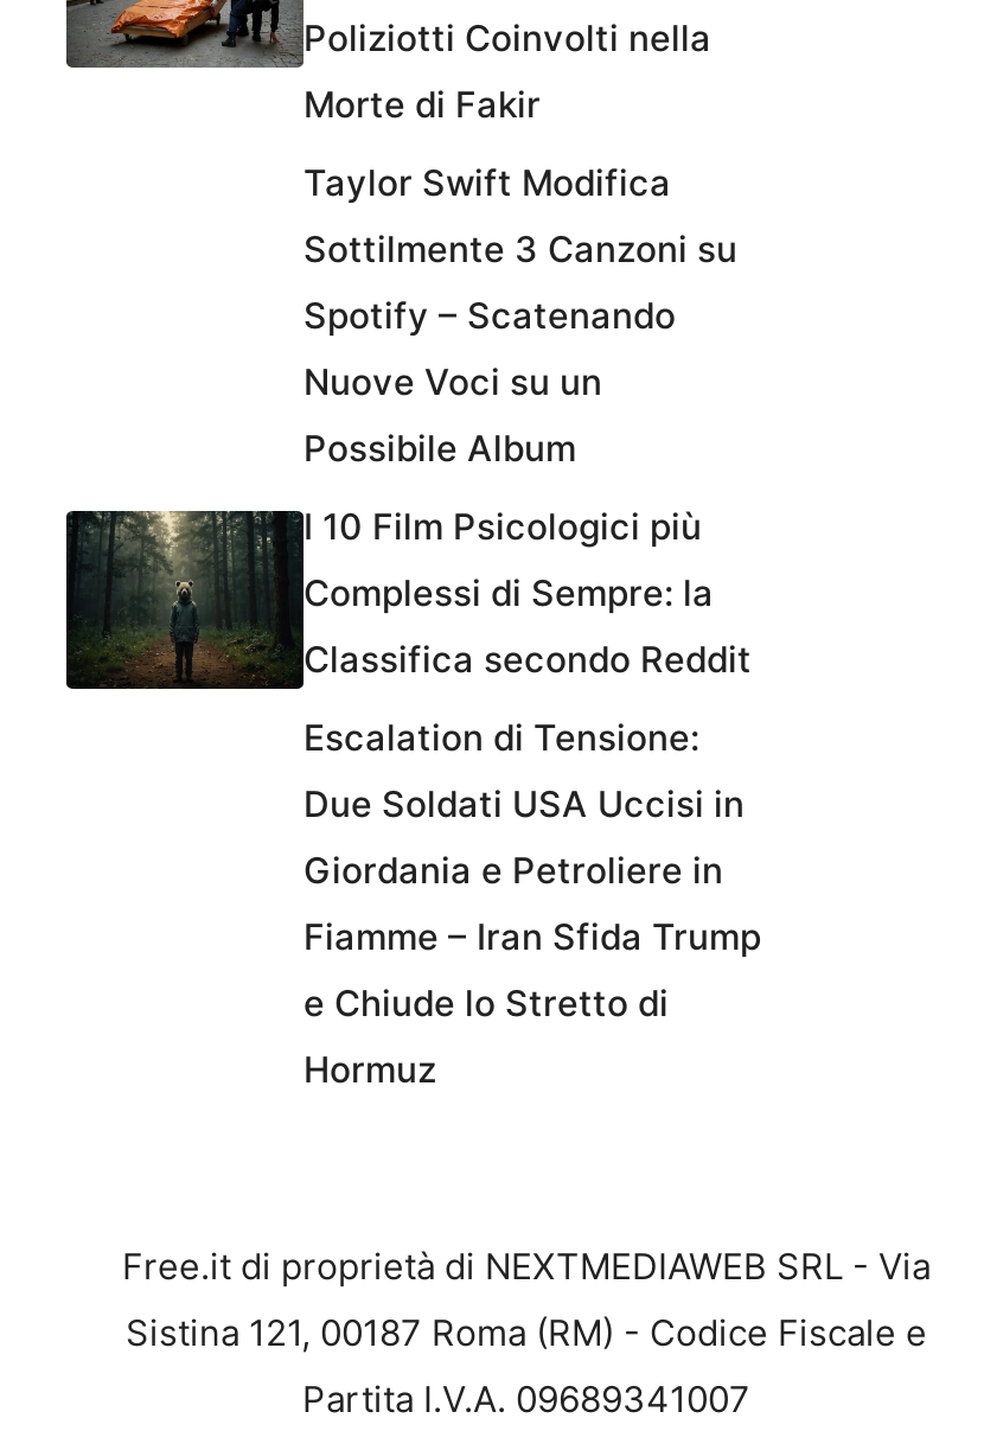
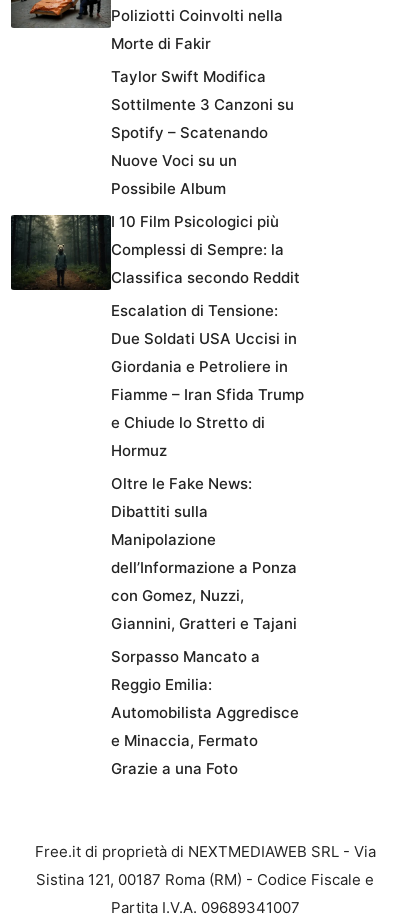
none -> [111,474,299,778] Oltre le Fake News: | Dibattiti sulla | Manipolazione | dell’Informazione a Ponza | con Gomez, Nuzzi, | Giannini, Gratteri e Tajani | Sorpasso Mancato a | Reggio Emilia: | Automobilista Aggredisce | e Minaccia, Fermato | Grazie a una Foto

